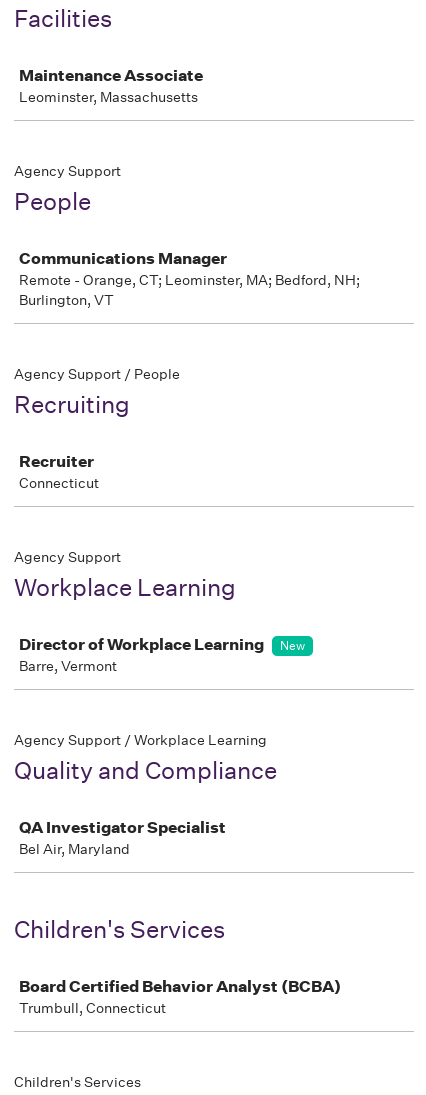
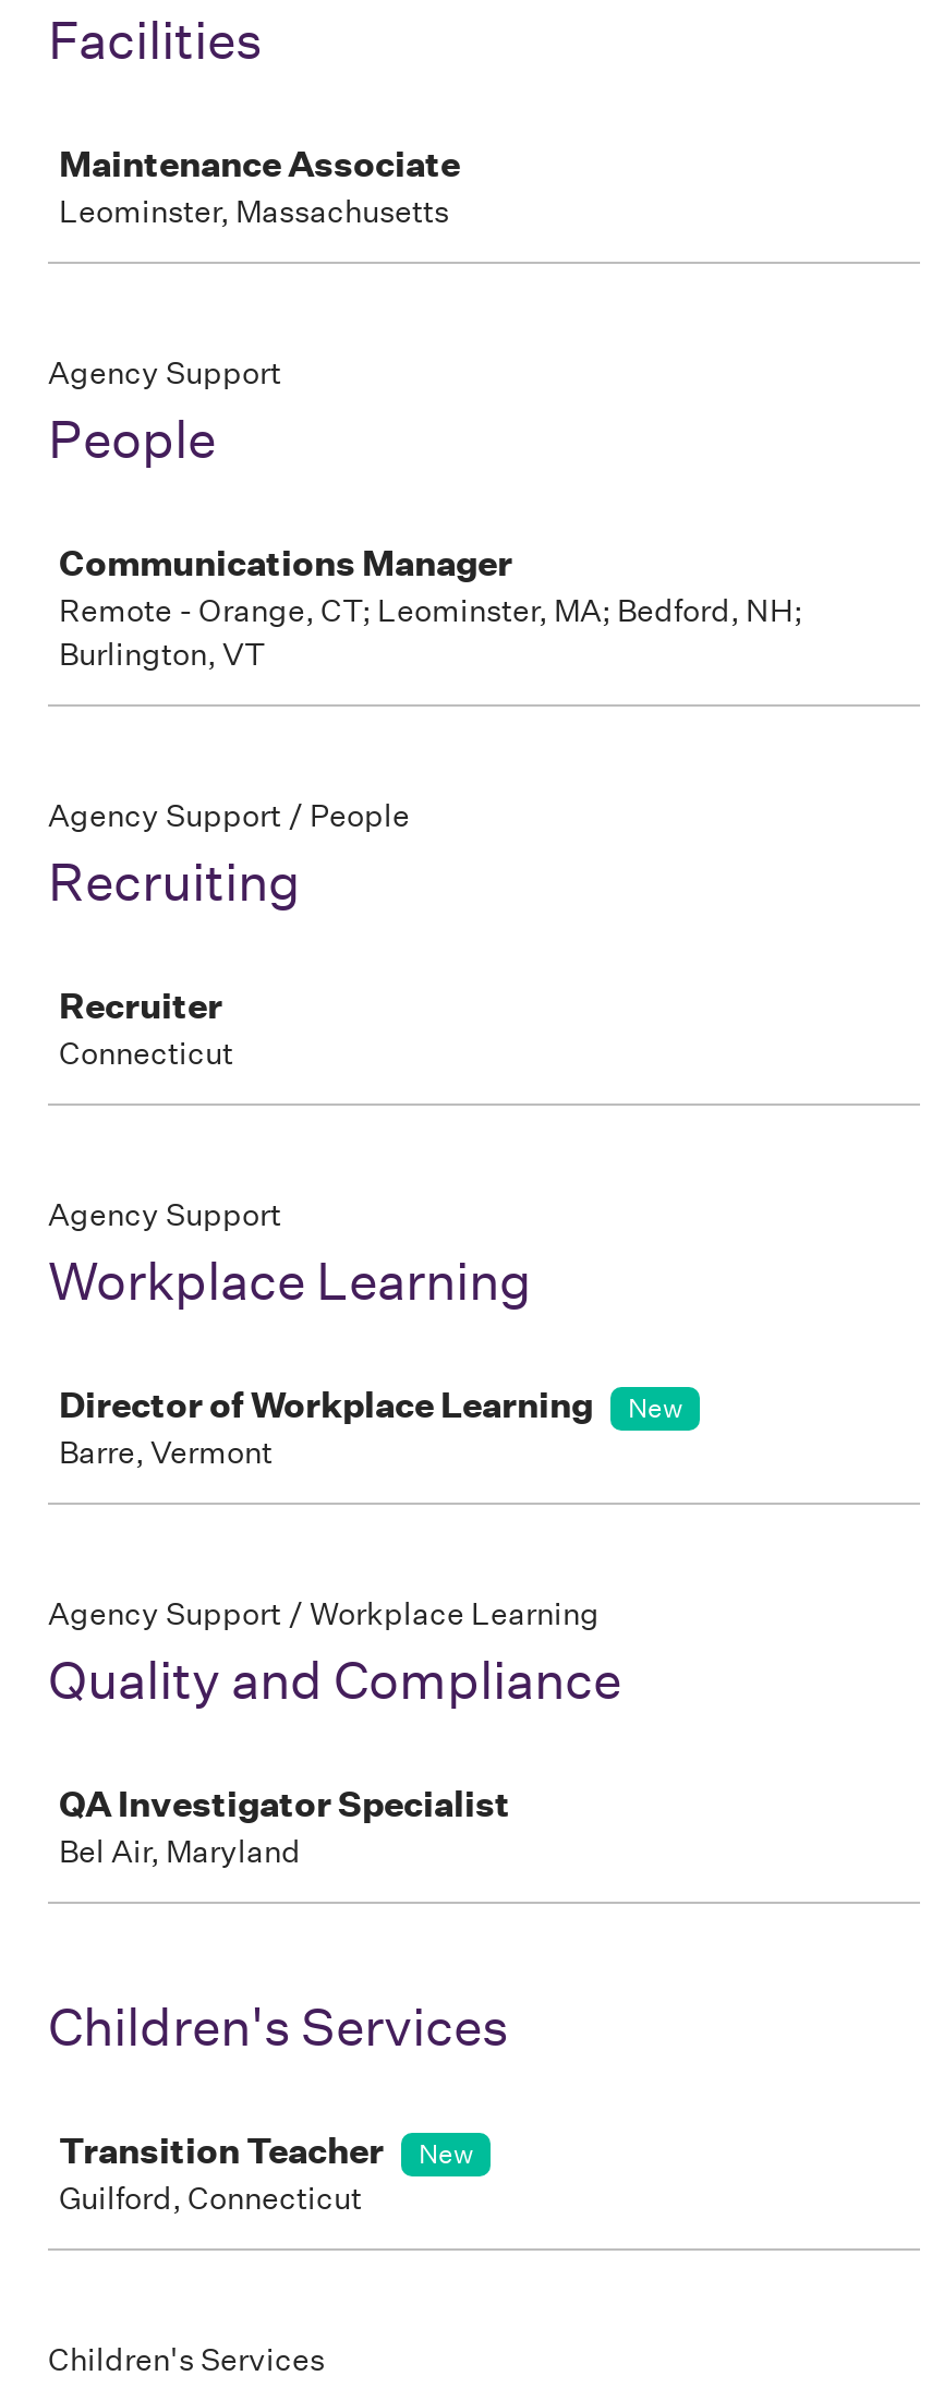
[19,976,341,1017] Board Certified Behavior Analyst (BCBA) | Trumbull, Connecticut -> [59,2128,473,2218] Transition Teacher | New | Guilford, Connecticut

